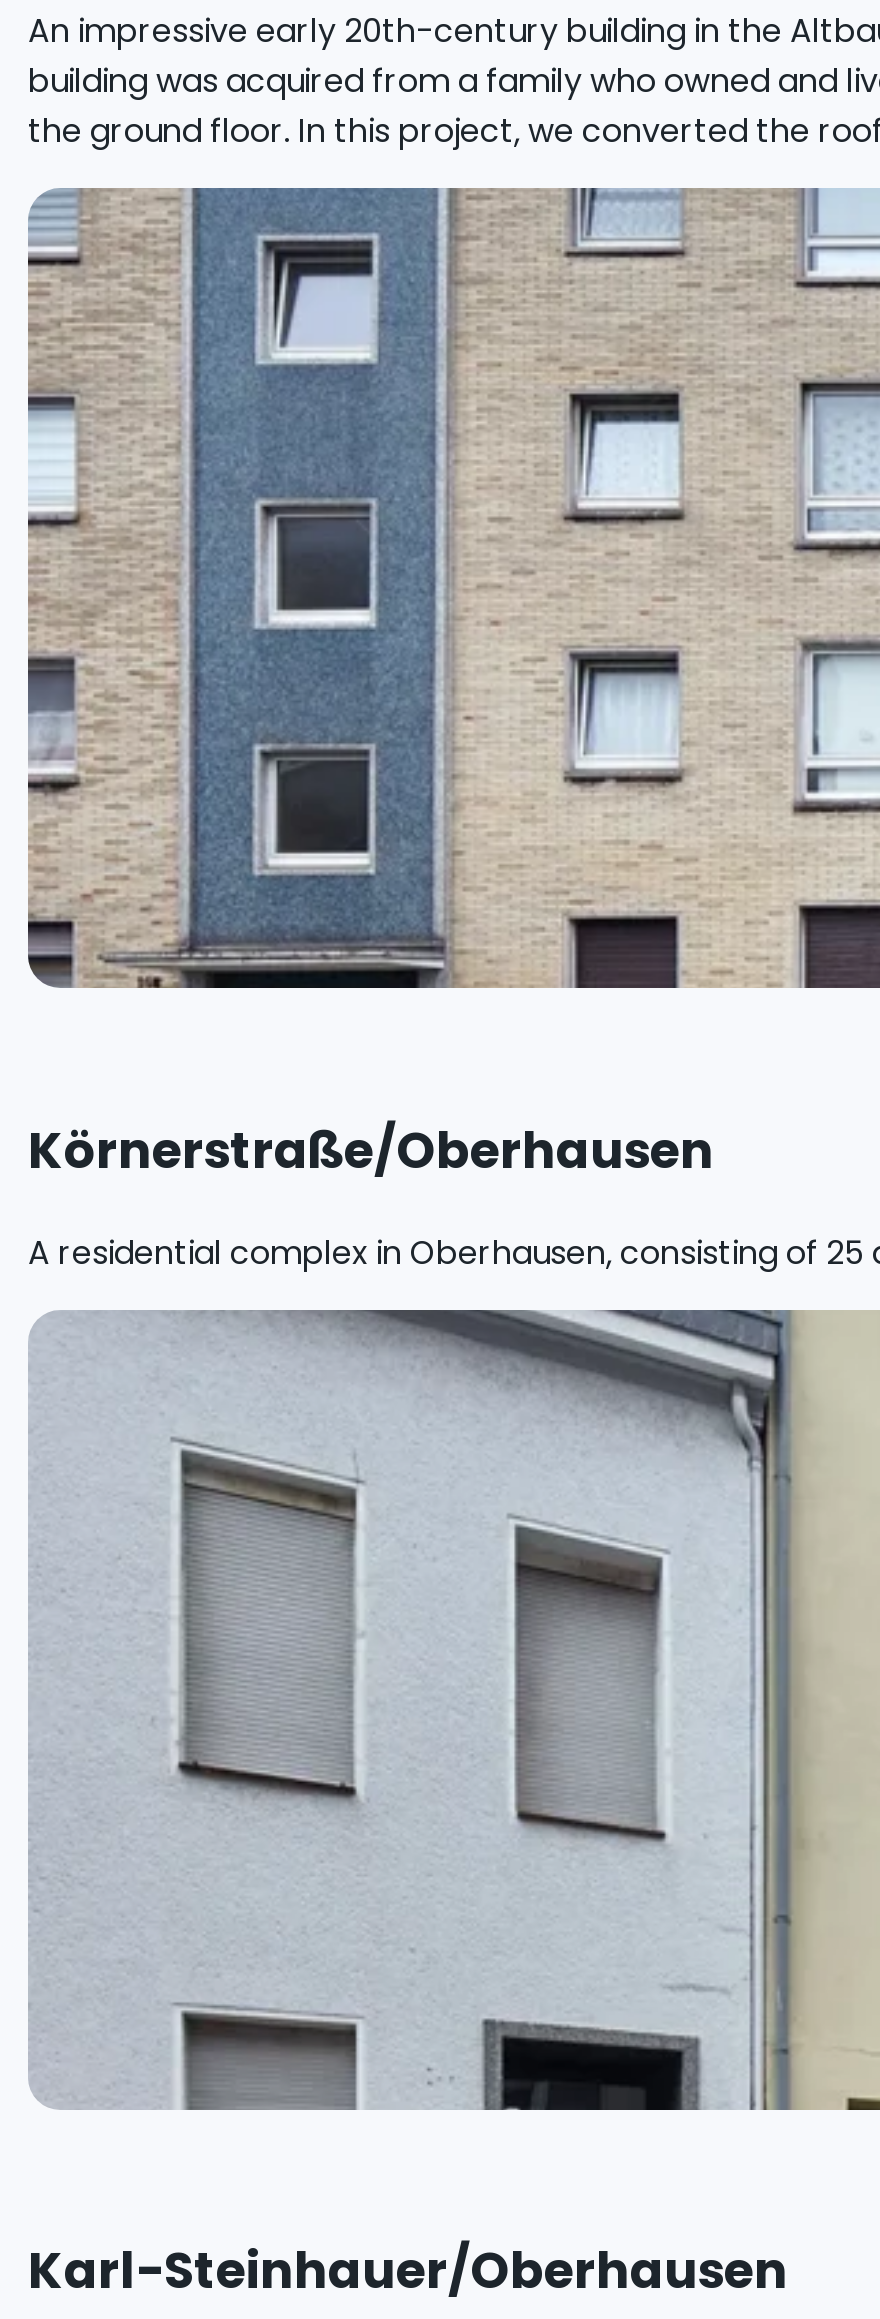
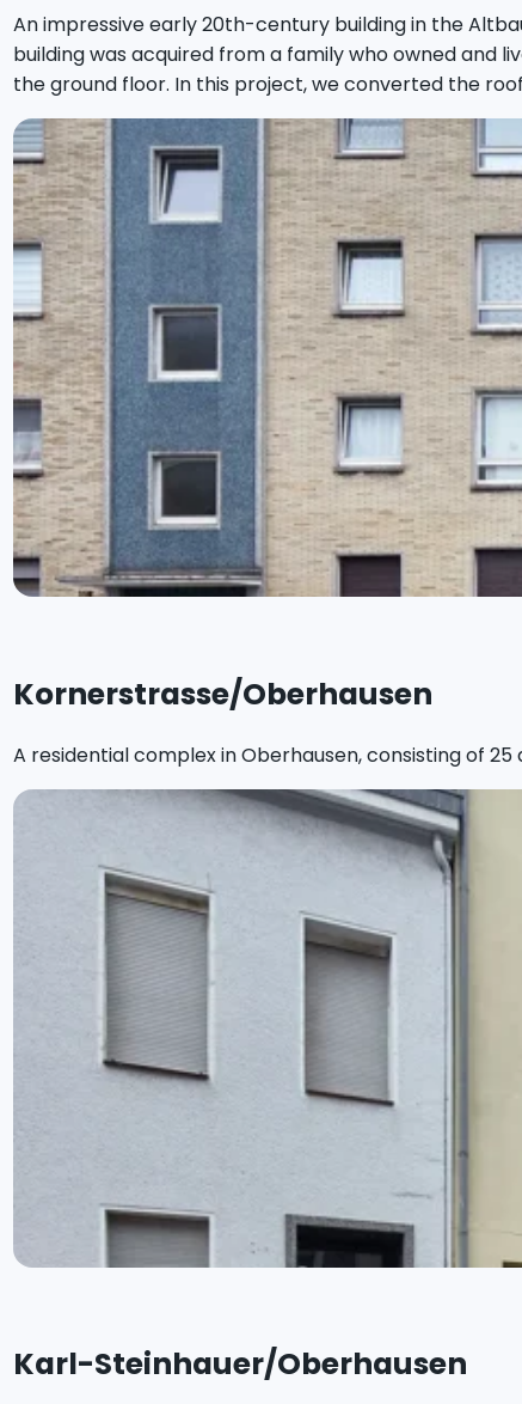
[28,1115,714,1185] Körnerstraße/Oberhausen -> [13,673,432,715] Kornerstrasse/Oberhausen

